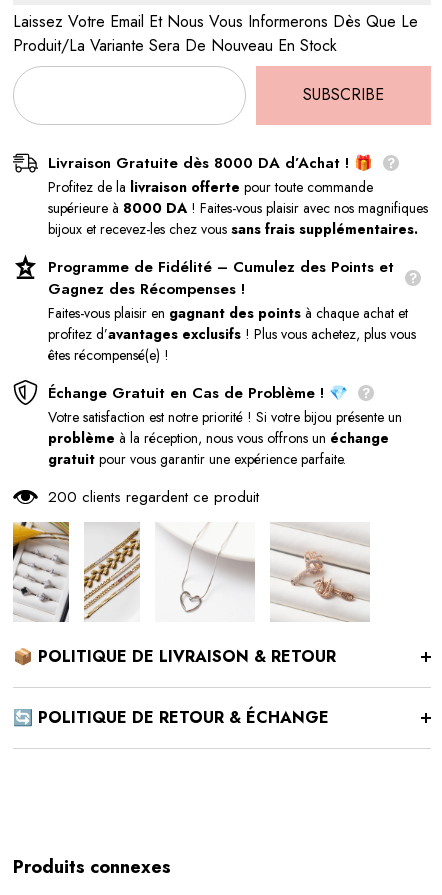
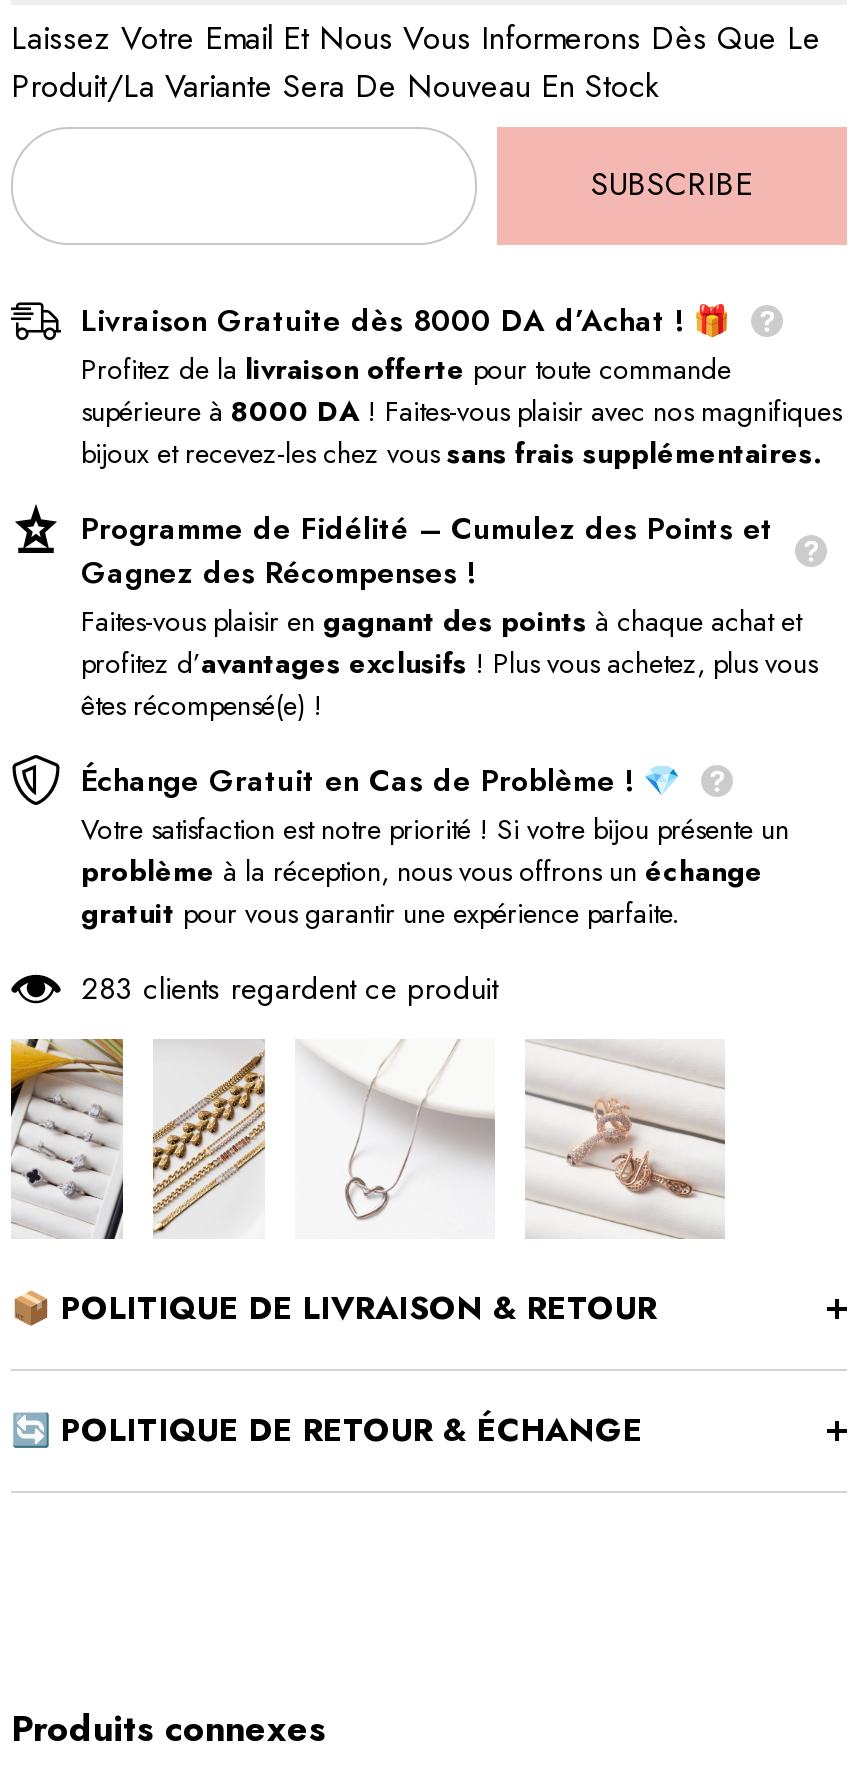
[48,486,259,508] 200 clients regardent ce produit -> [81,967,497,1011] 283 clients regardent ce produit

